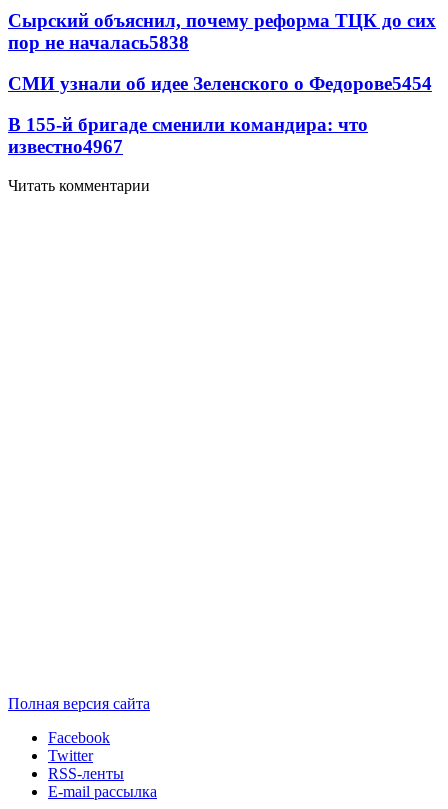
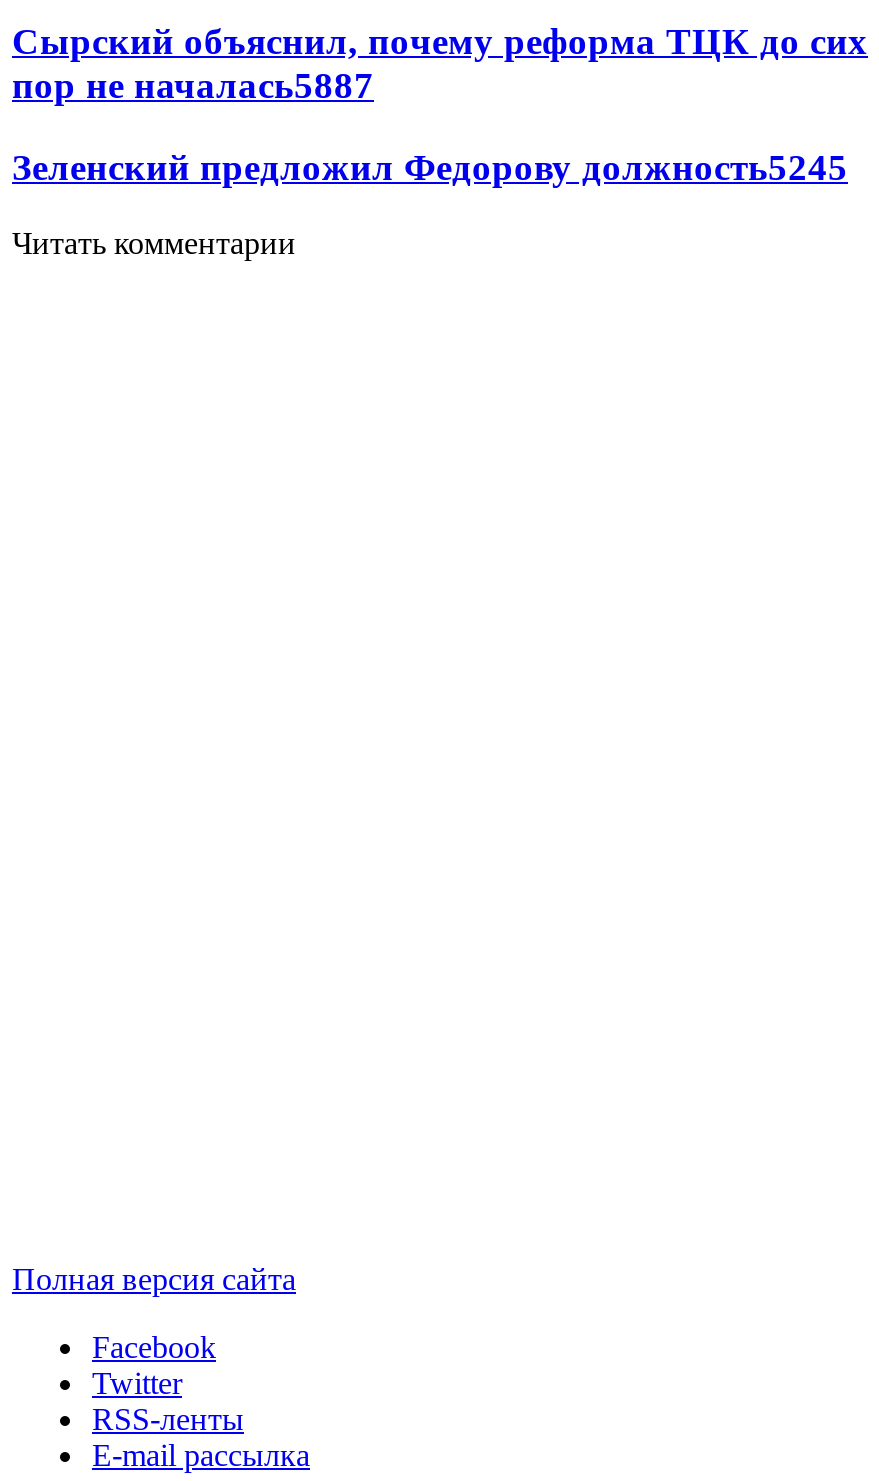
[8,32,432,157] пор не началась5838 | СМИ узнали об идее Зеленского о Федорове5454 | В 155-й бригаде сменили командира: что | известно4967 -> [12,64,848,187] пор не началась5887 | Зеленский предложил Федорову должность5245

